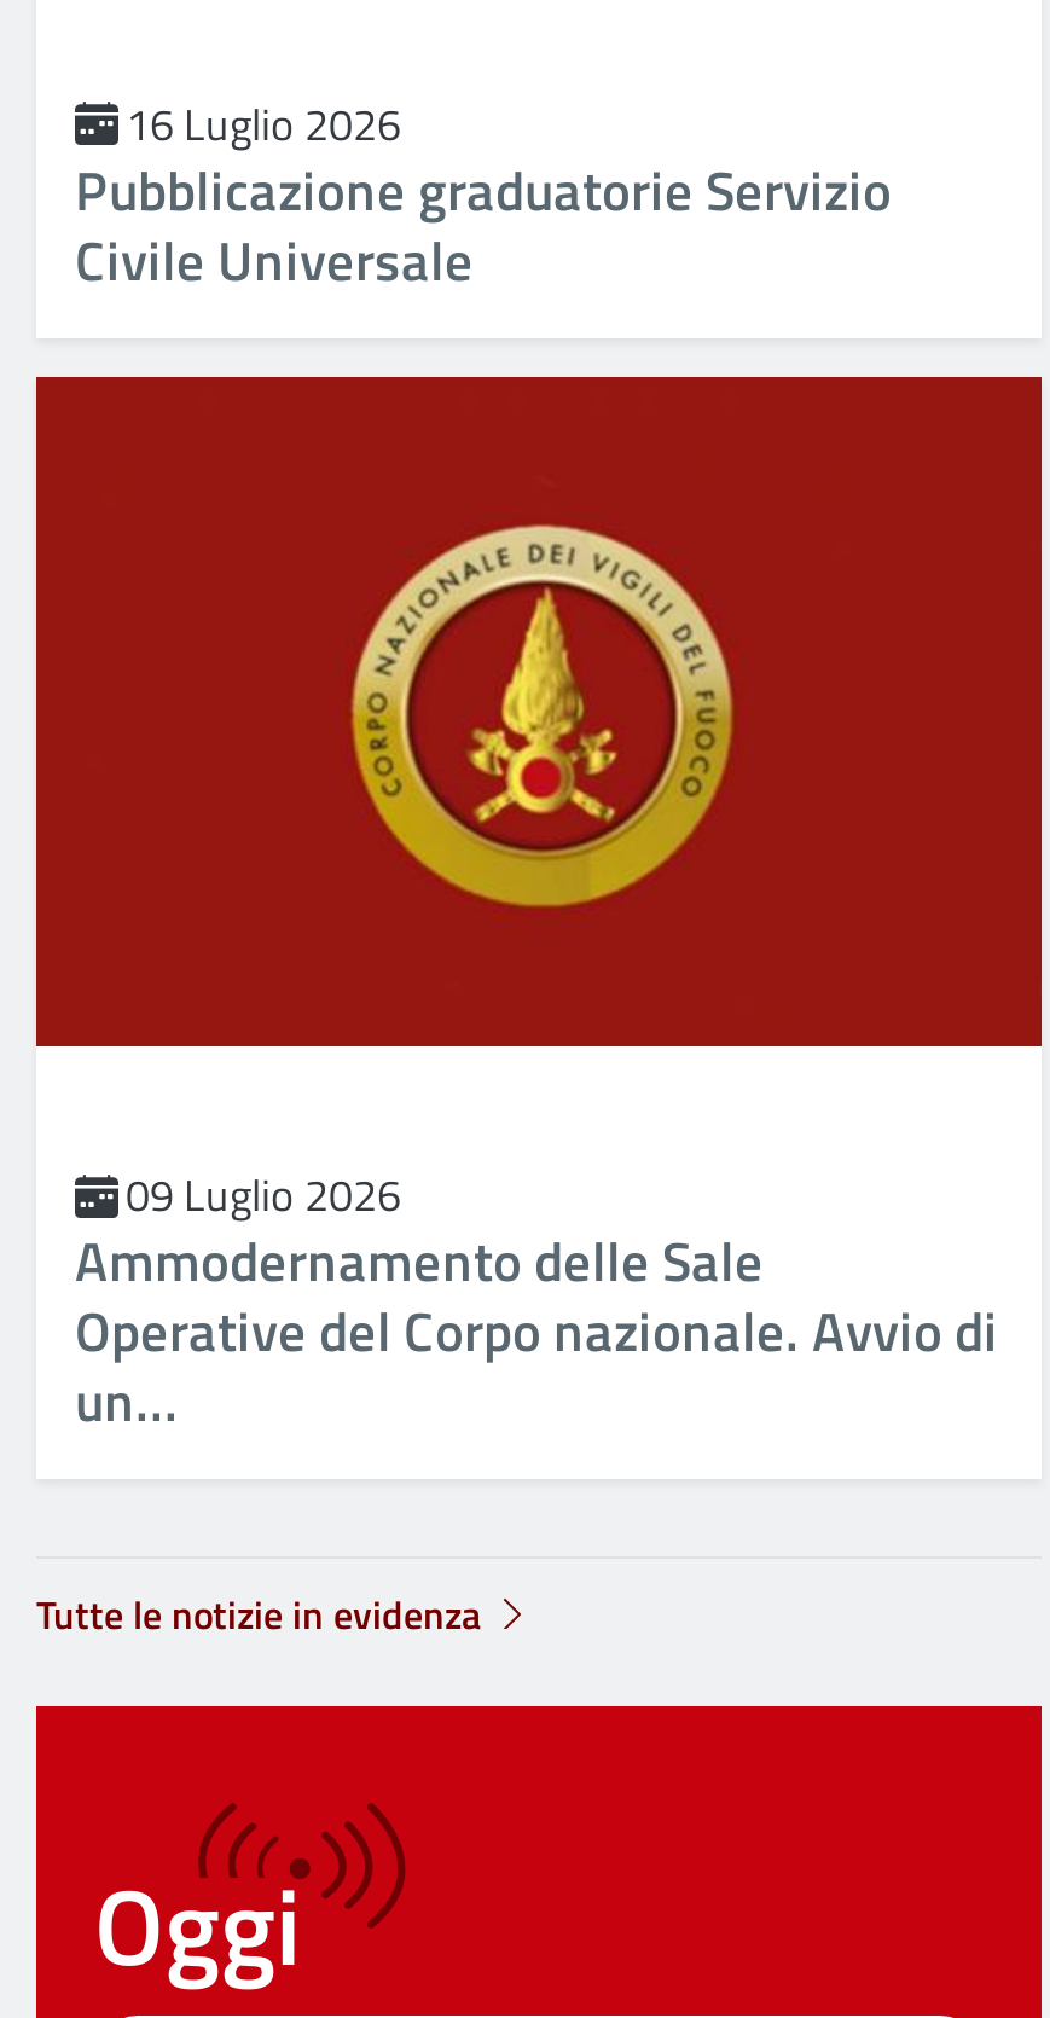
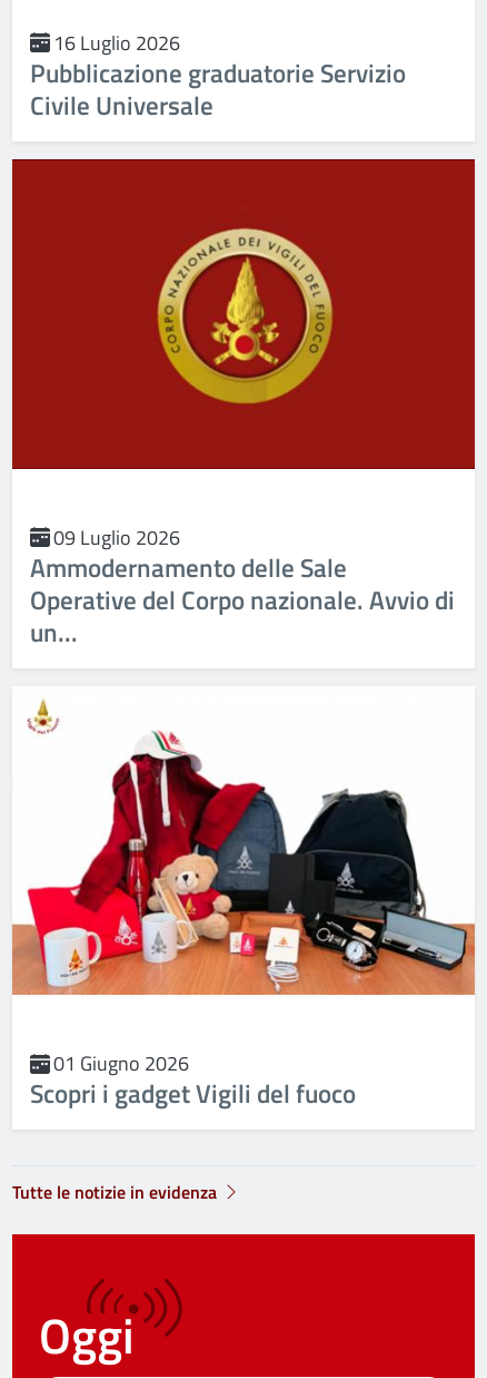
none -> [11,700,476,1113] [image] | 01 Giugno 2026 | Scopri i gadget Vigili del fuoco

